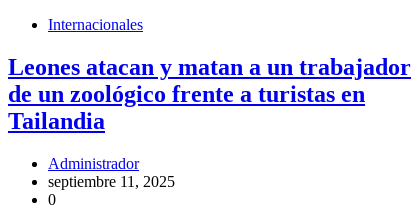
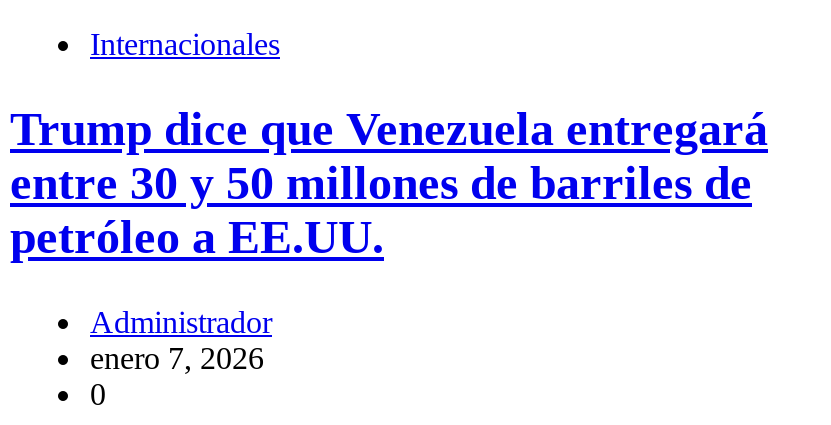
[8,54,411,134] Leones atacan y matan a un trabajador | de un zoológico frente a turistas en | Tailandia -> [10,104,768,264] Trump dice que Venezuela entregará | entre 30 y 50 millones de barriles de | petróleo a EE.UU.
[48,173,175,190] septiembre 11, 2025 -> [90,341,264,375] enero 7, 2026

